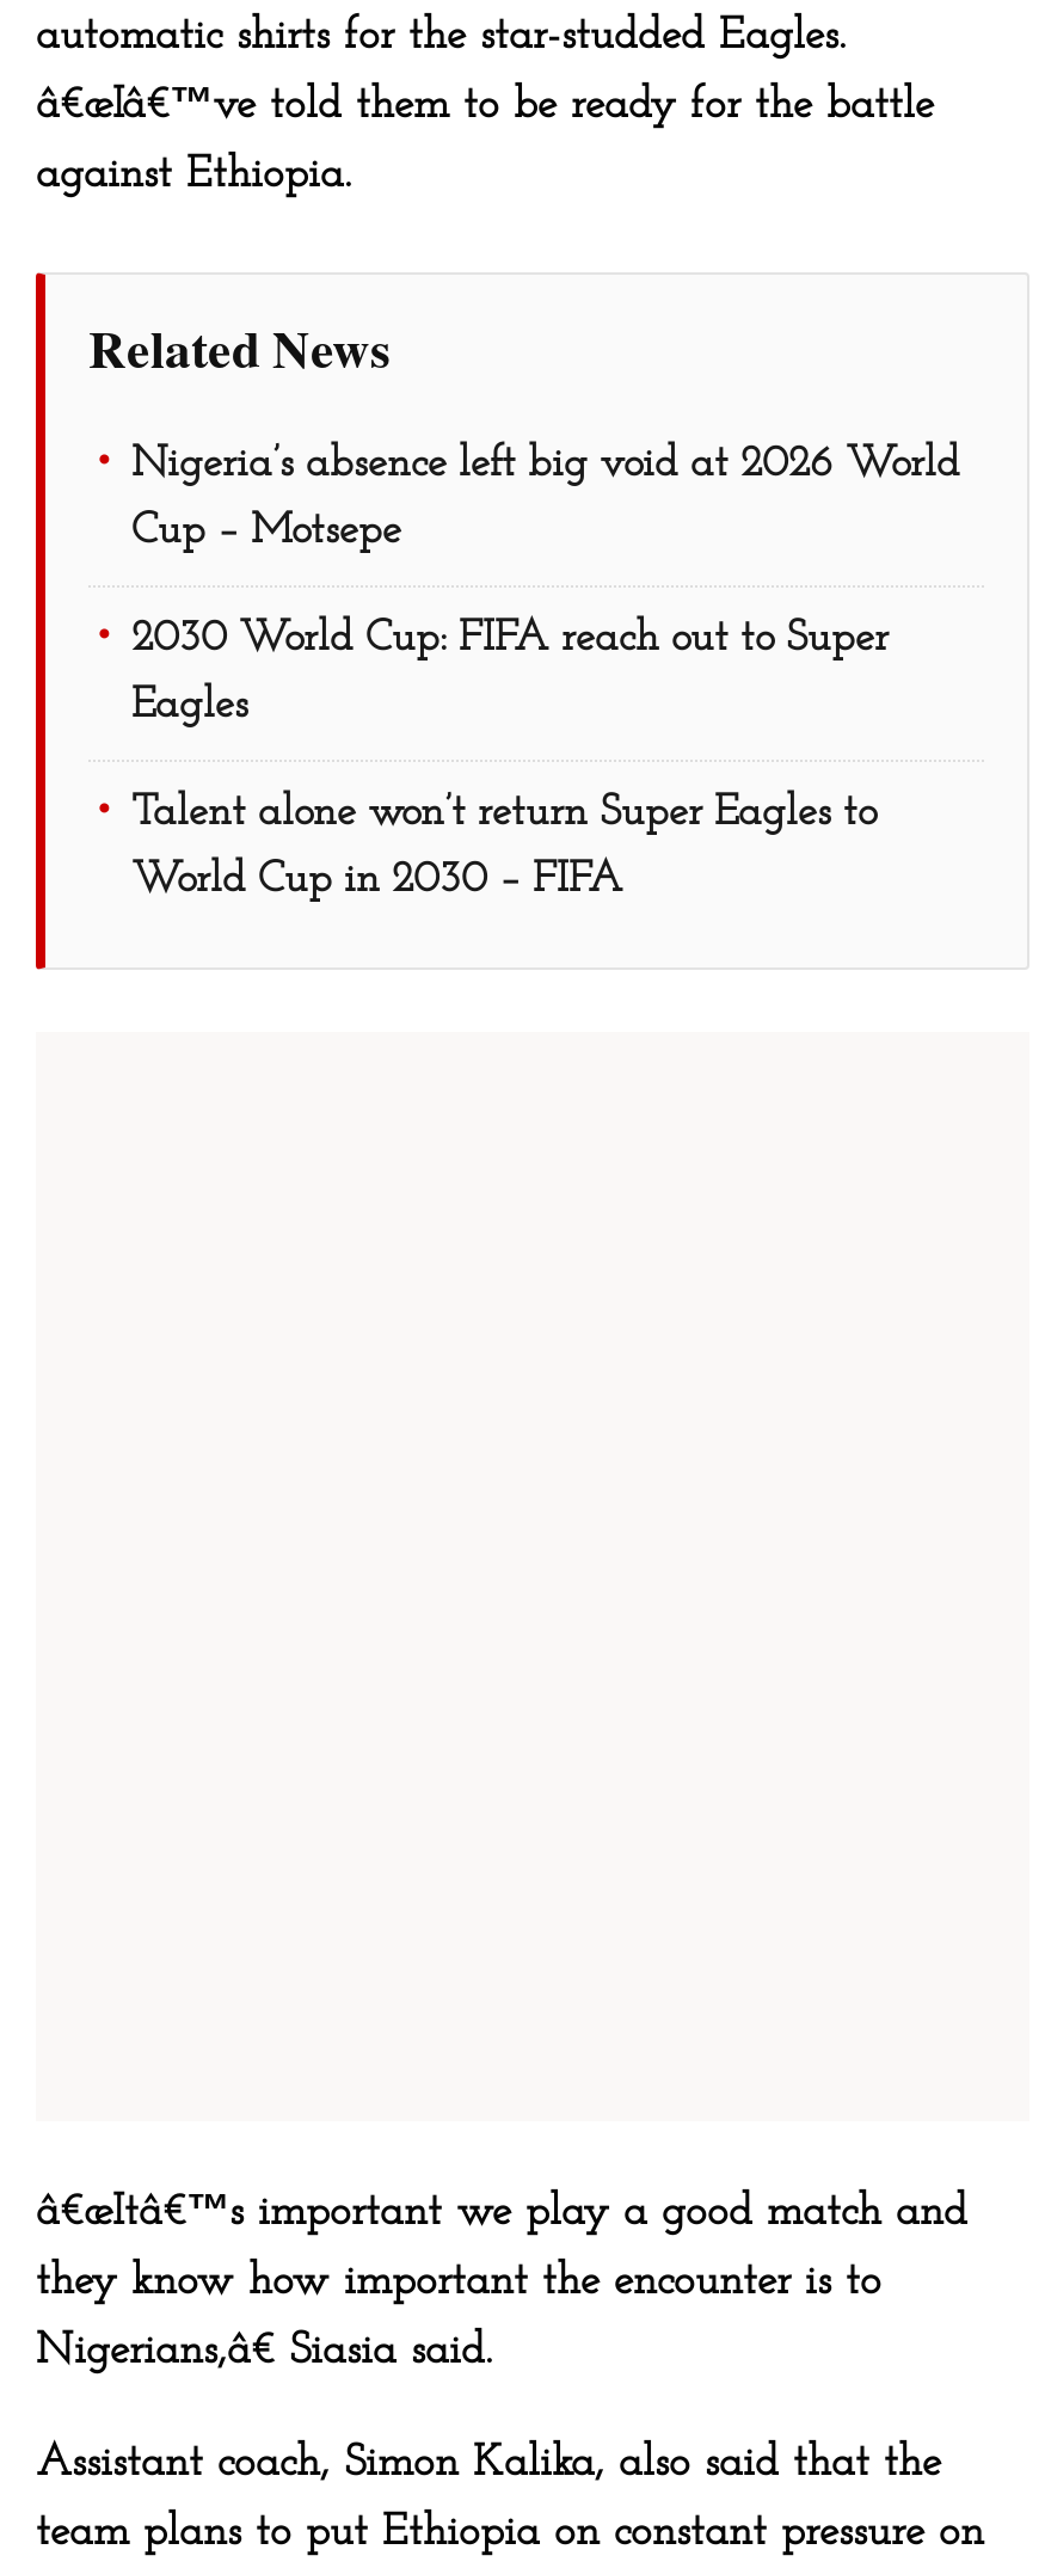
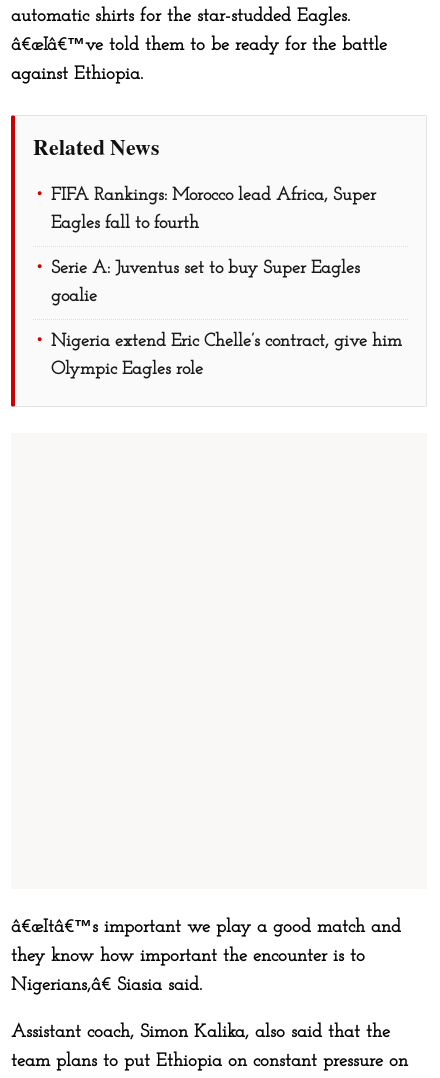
[131,443,960,488] Nigeria’s absence left big void at 2026 World -> [51,186,376,205] FIFA Rankings: Morocco lead Africa, Super
[131,510,401,555] Cup – Motsepe -> [51,214,199,233] Eagles fall to fourth
[131,617,889,663] 2030 World Cup: FIFA reach out to Super -> [51,259,360,278] Serie A: Juventus set to buy Super Eagles
[131,684,248,730] Eagles -> [51,287,97,306] goalie
[131,792,877,837] Talent alone won’t return Super Eagles to -> [51,332,402,351] Nigeria extend Eric Chelle’s contract, give him
[131,859,623,904] World Cup in 2030 – FIFA -> [51,360,203,379] Olympic Eagles role

